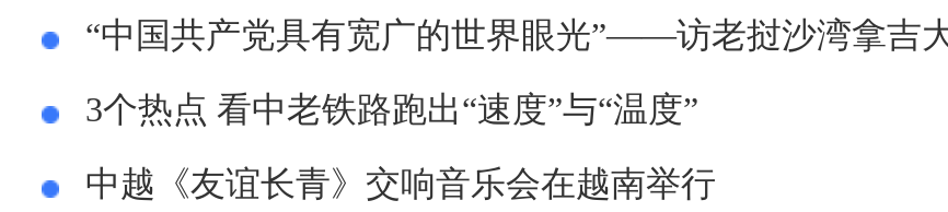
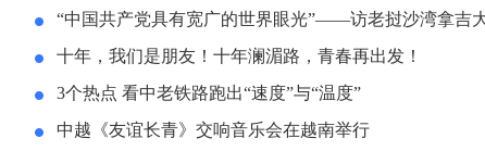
none -> [57,47,422,65] 十年，我们是朋友！十年澜湄路，青春再出发！

